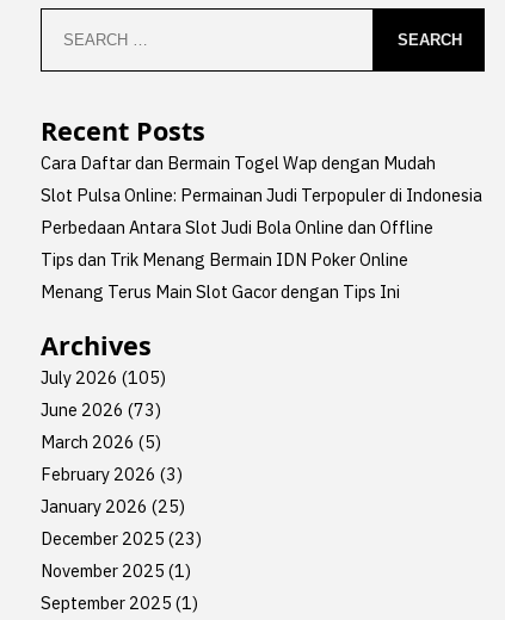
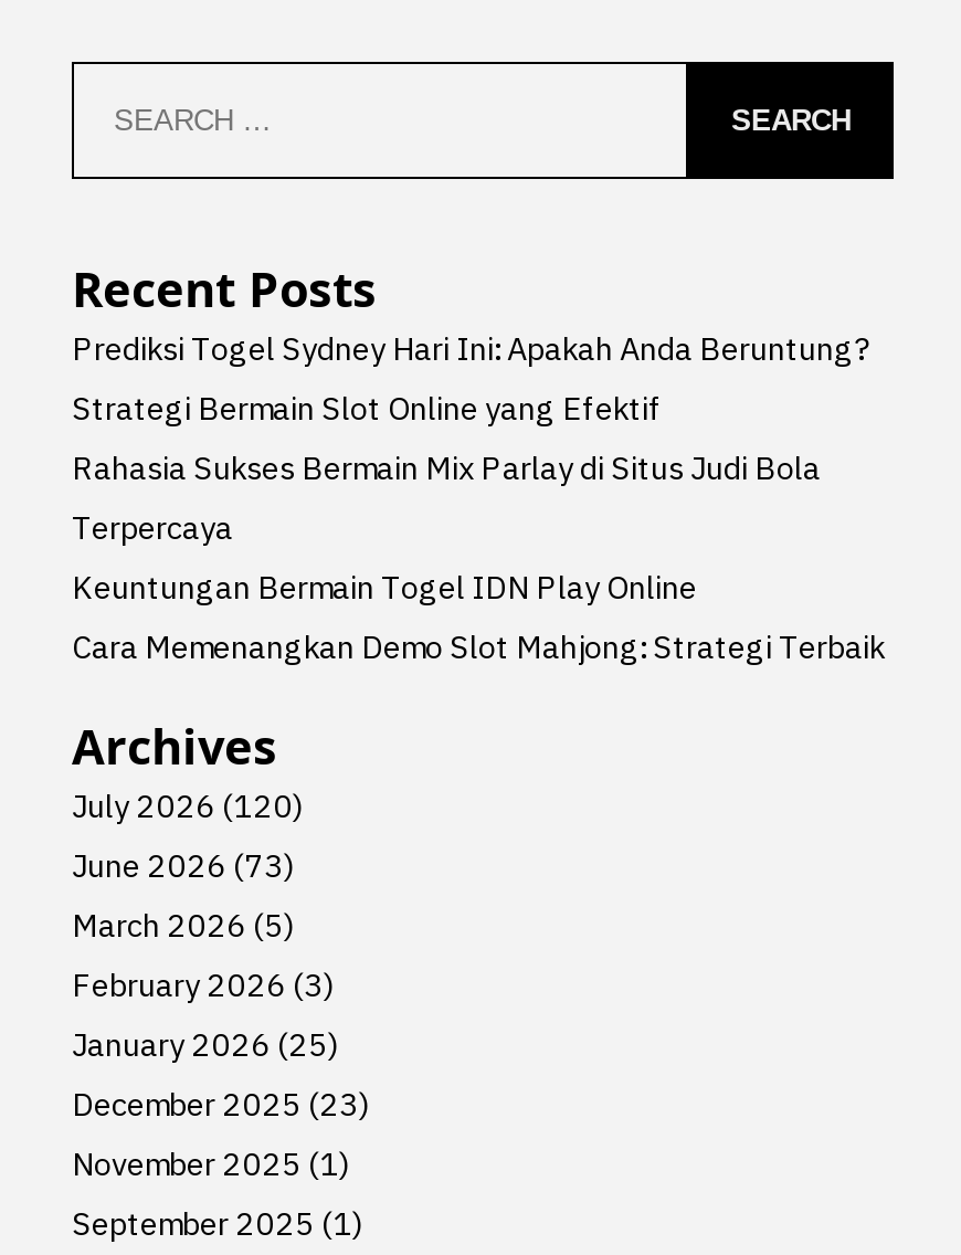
[41,151,482,303] Cara Daftar dan Bermain Togel Wap dengan Mudah | Slot Pulsa Online: Permainan Judi Terpopuler di Indonesia | Perbedaan Antara Slot Judi Bola Online dan Offline | Tips dan Trik Menang Bermain IDN Poker Online | Menang Terus Main Slot Gacor dengan Tips Ini -> [72,328,885,668] Prediksi Togel Sydney Hari Ini: Apakah Anda Beruntung? | Strategi Bermain Slot Online yang Efektif | Rahasia Sukses Bermain Mix Parlay di Situs Judi Bola | Terpercaya | Keuntungan Bermain Togel IDN Play Online | Cara Memenangkan Demo Slot Mahjong: Strategi Terbaik
[41,366,166,388] July 2026 (105) -> [72,785,304,827] July 2026 (120)

